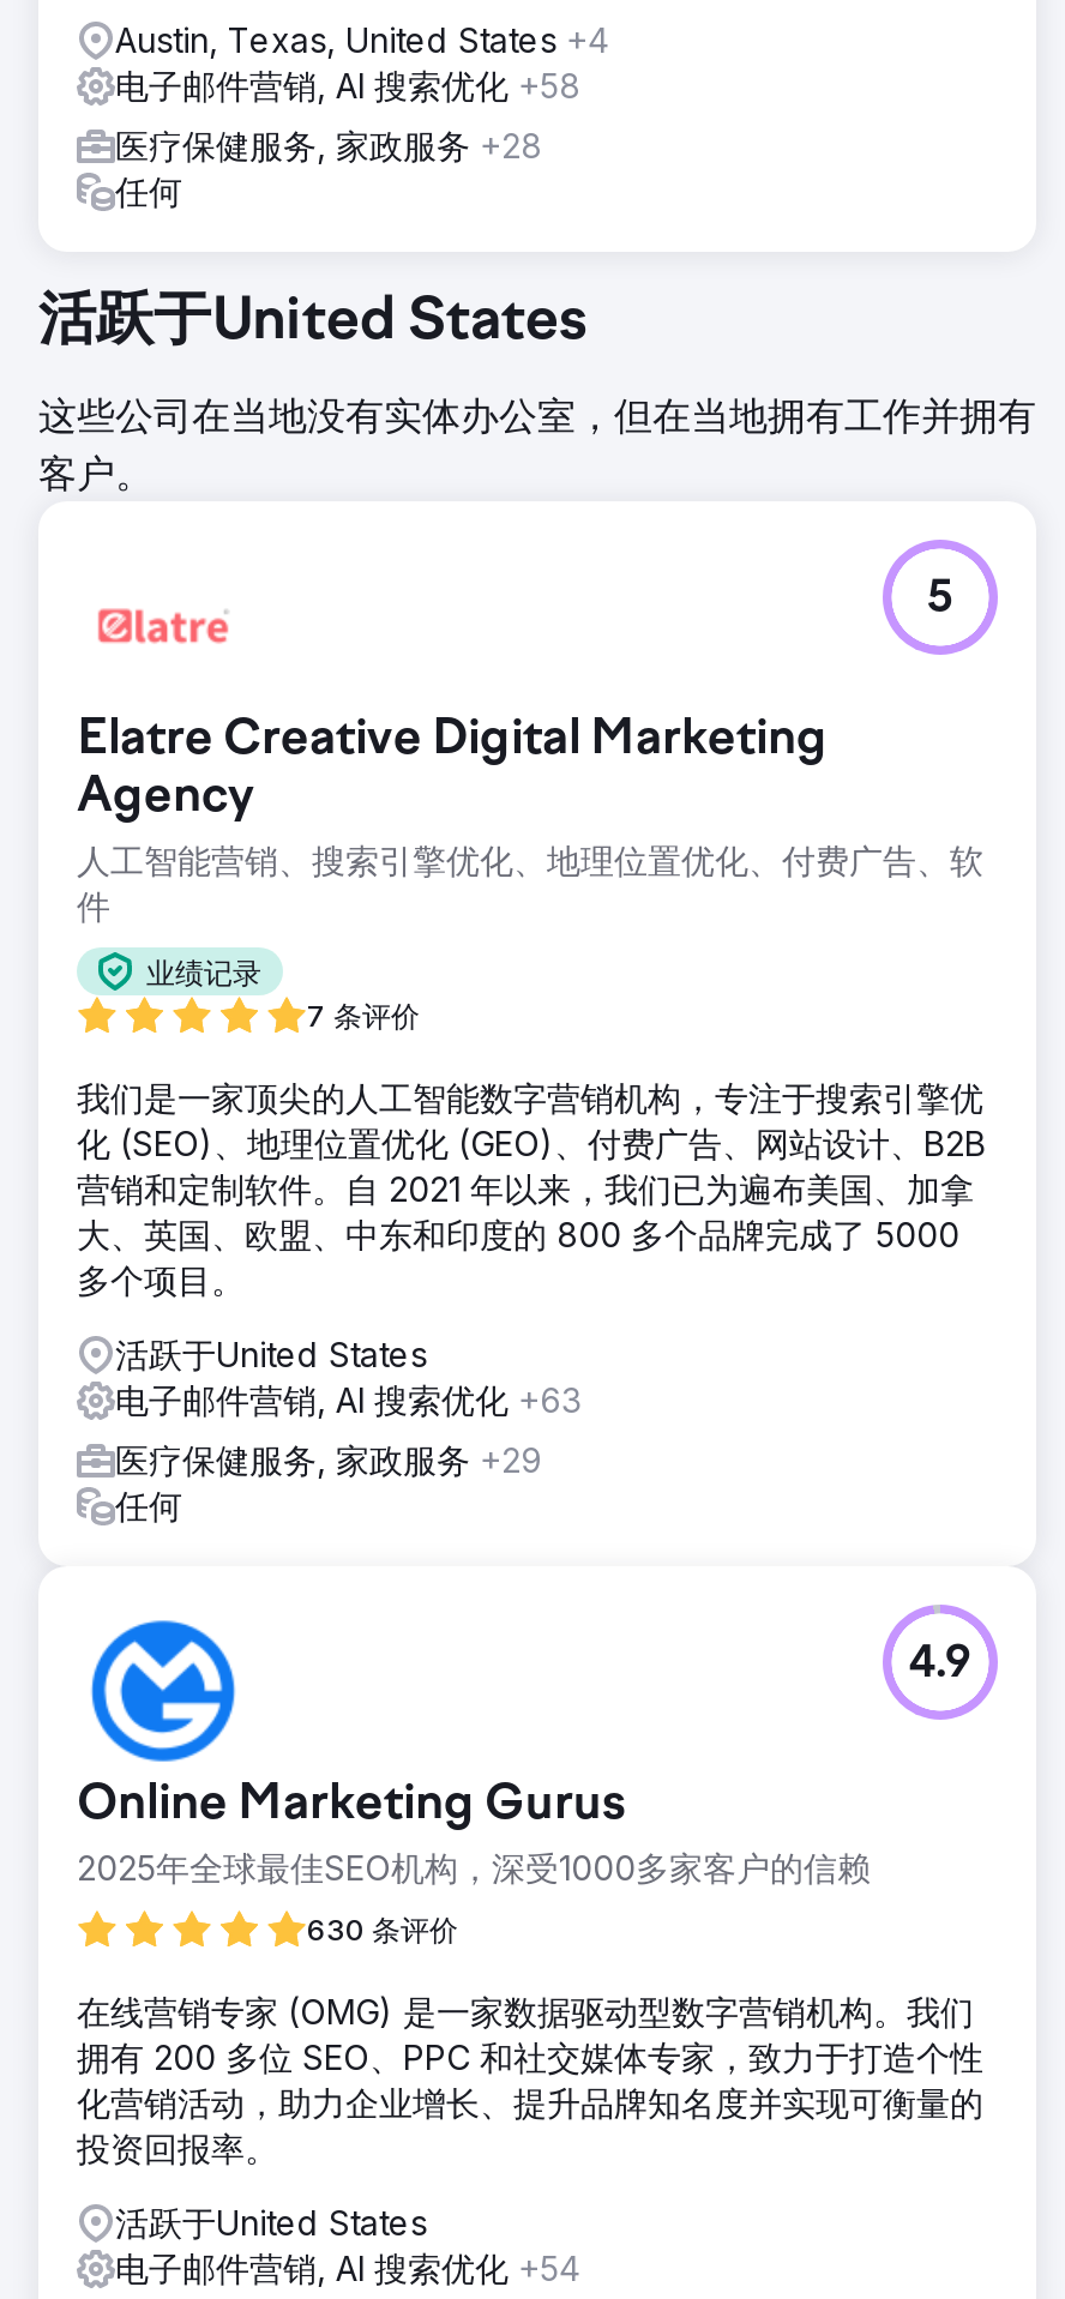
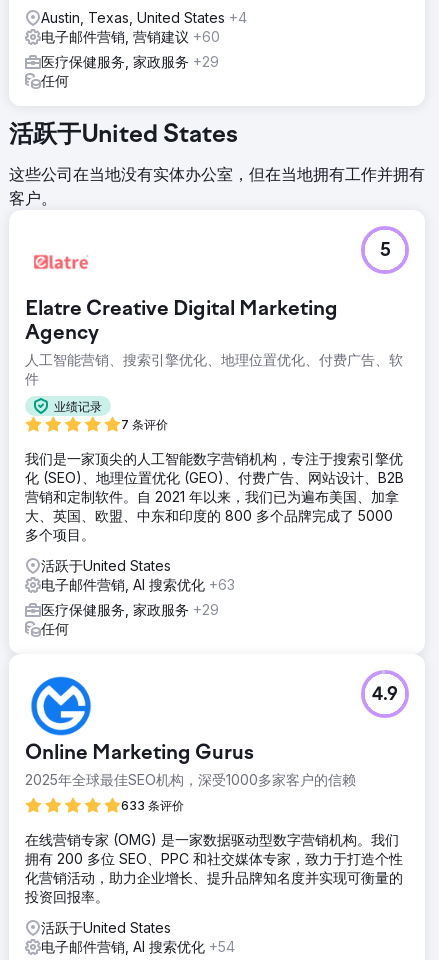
[115,65,580,106] 电子邮件营销, AI 搜索优化+58 -> [41,28,220,45] 电子邮件营销, 营销建议+60
[115,125,542,165] 医疗保健服务, 家政服务+28 -> [41,53,219,70] 医疗保健服务, 家政服务+29
[307,1912,458,1948] 630 条评价 -> [121,798,184,813] 633 条评价

